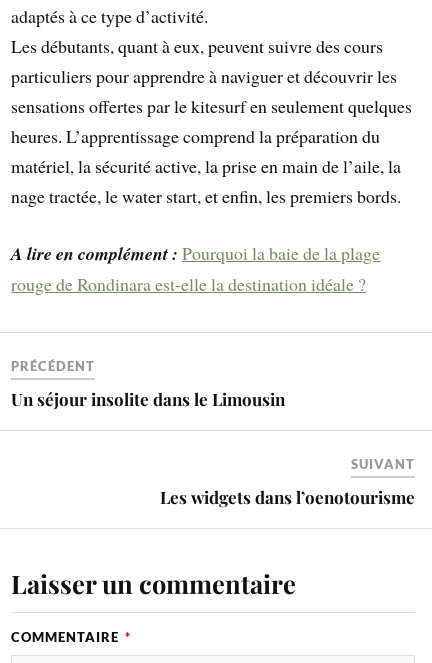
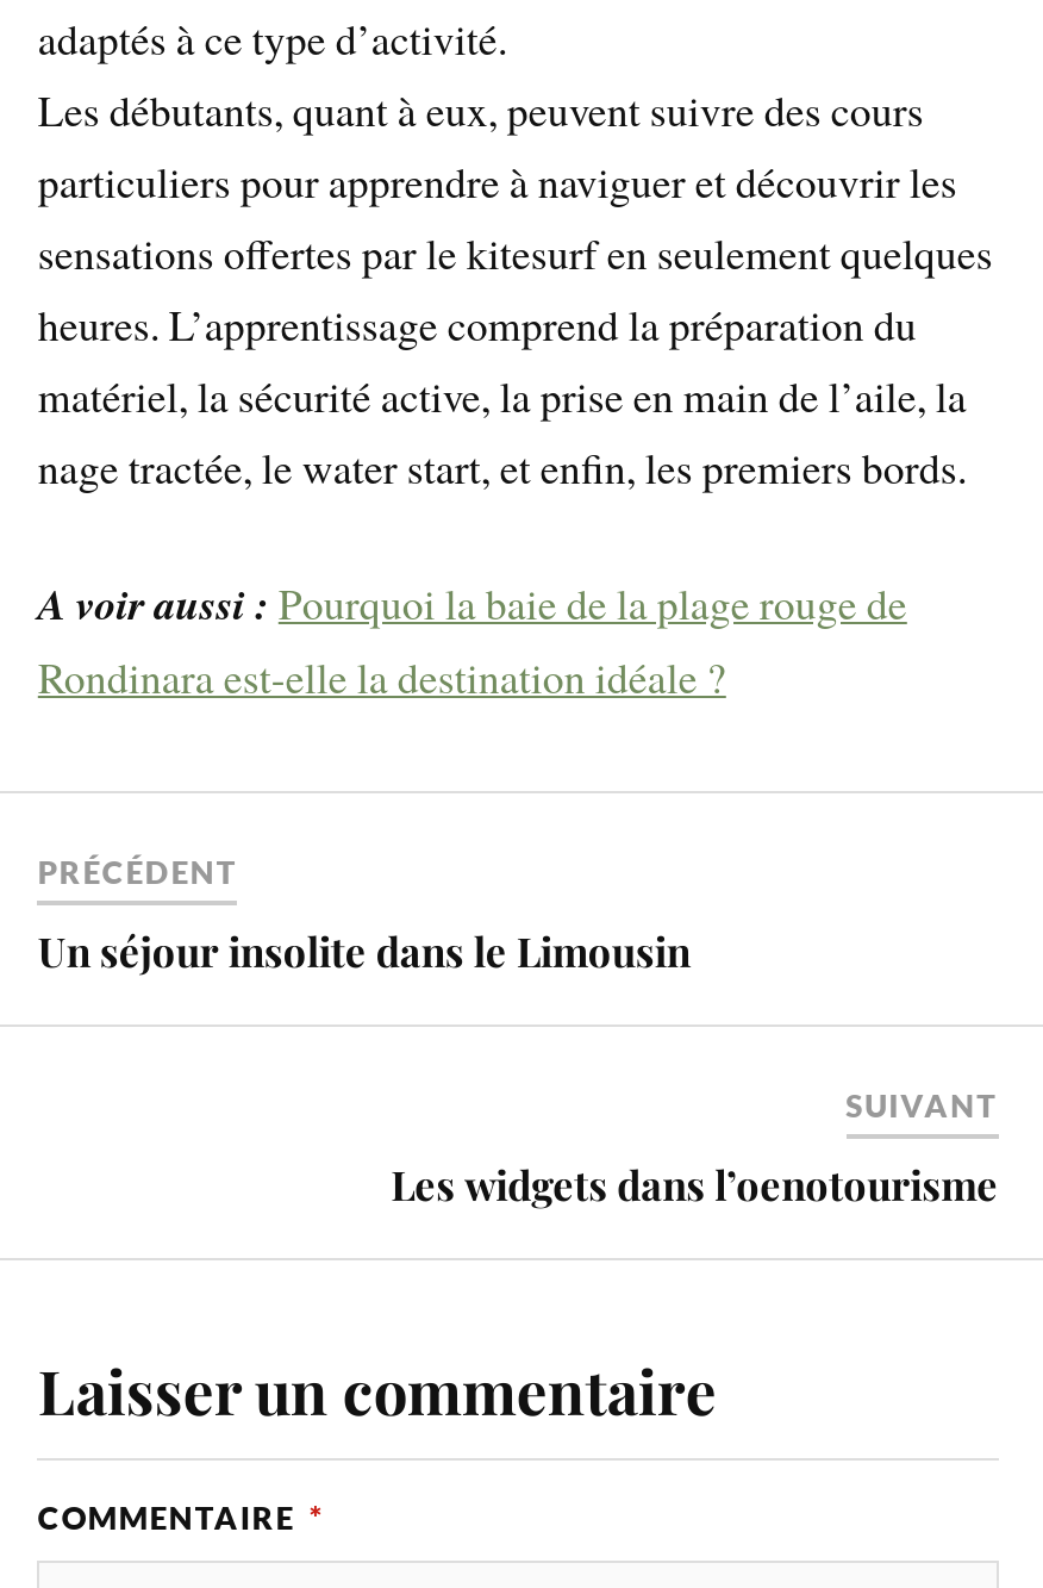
[11,241,380,296] A lire en complément : Pourquoi la baie de la plage | rouge de Rondinara est-elle la destination idéale ? -> [38,574,907,705] A voir aussi : Pourquoi la baie de la plage rouge de | Rondinara est-elle la destination idéale ?

